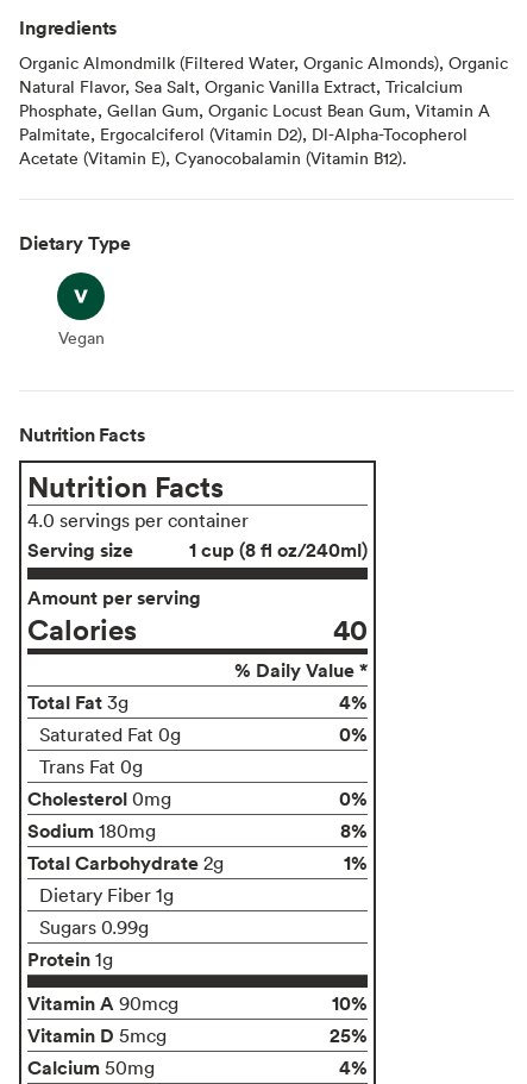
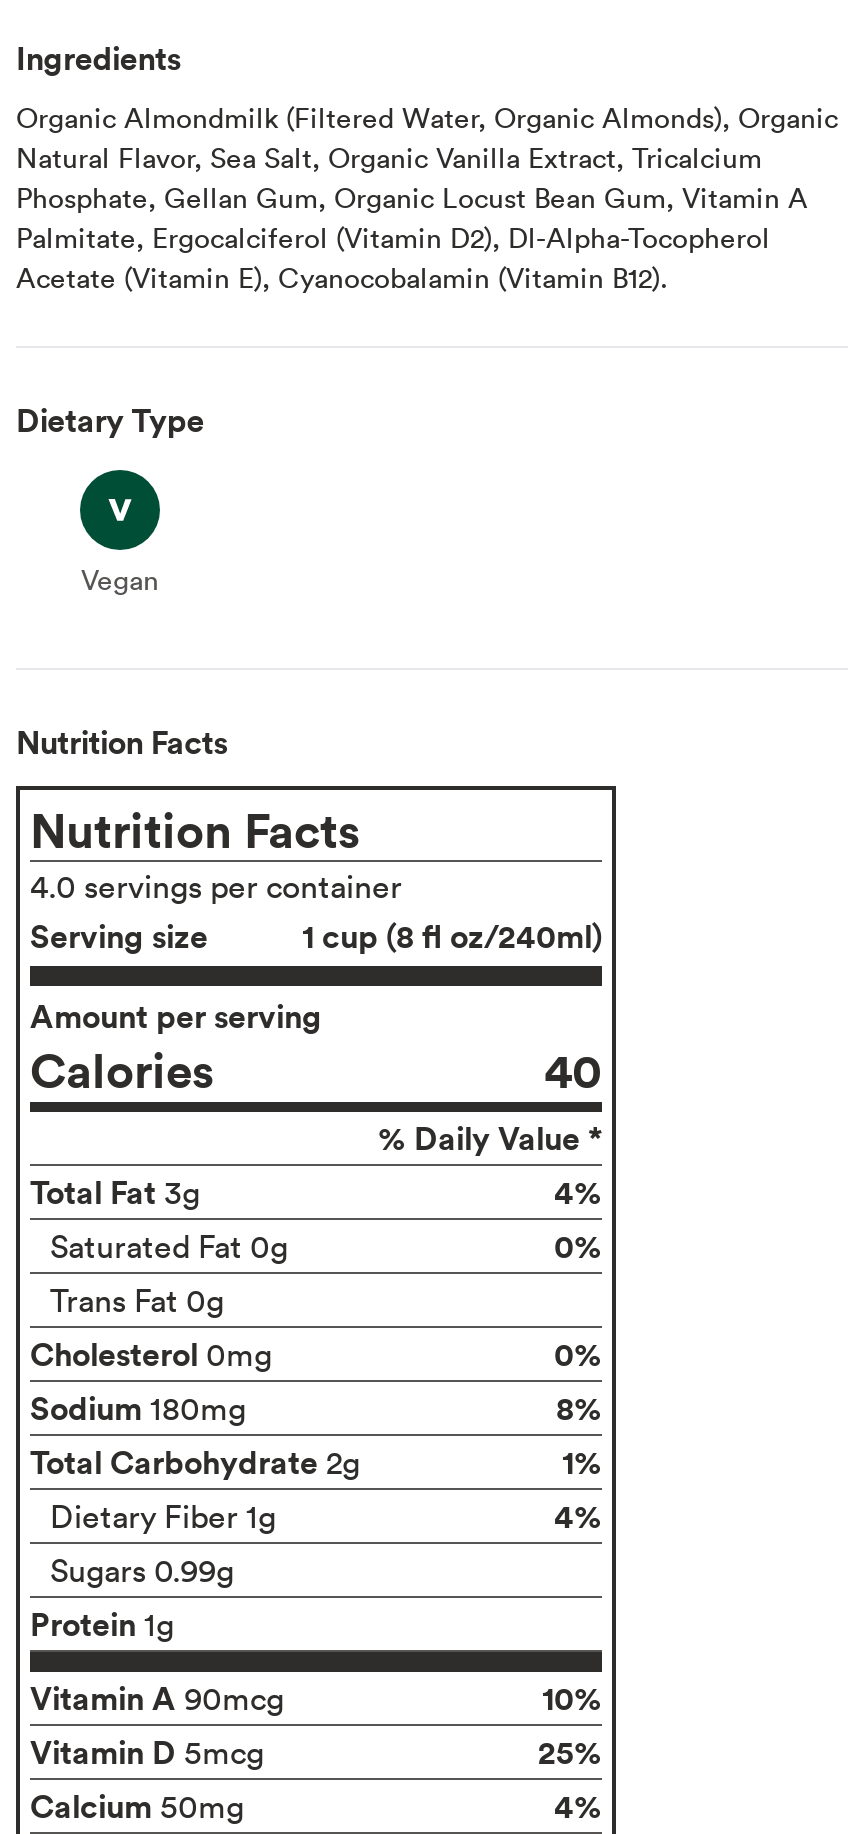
none -> [554,1494,602,1538] 4%

